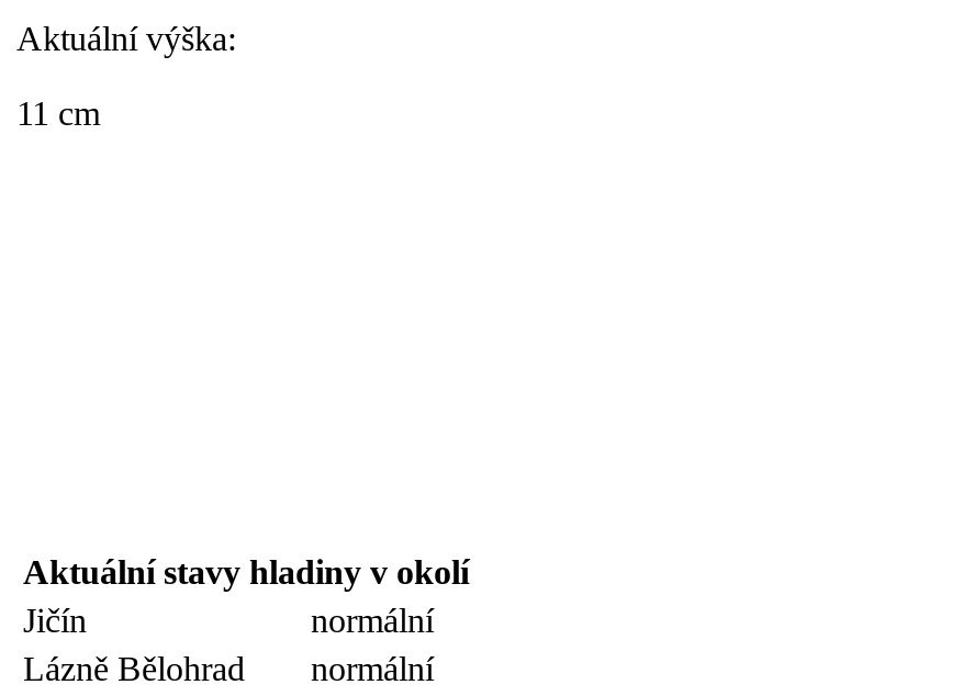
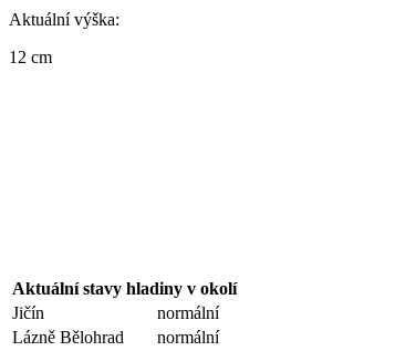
[16,94,100,131] 11 cm -> [9,47,52,66] 12 cm

